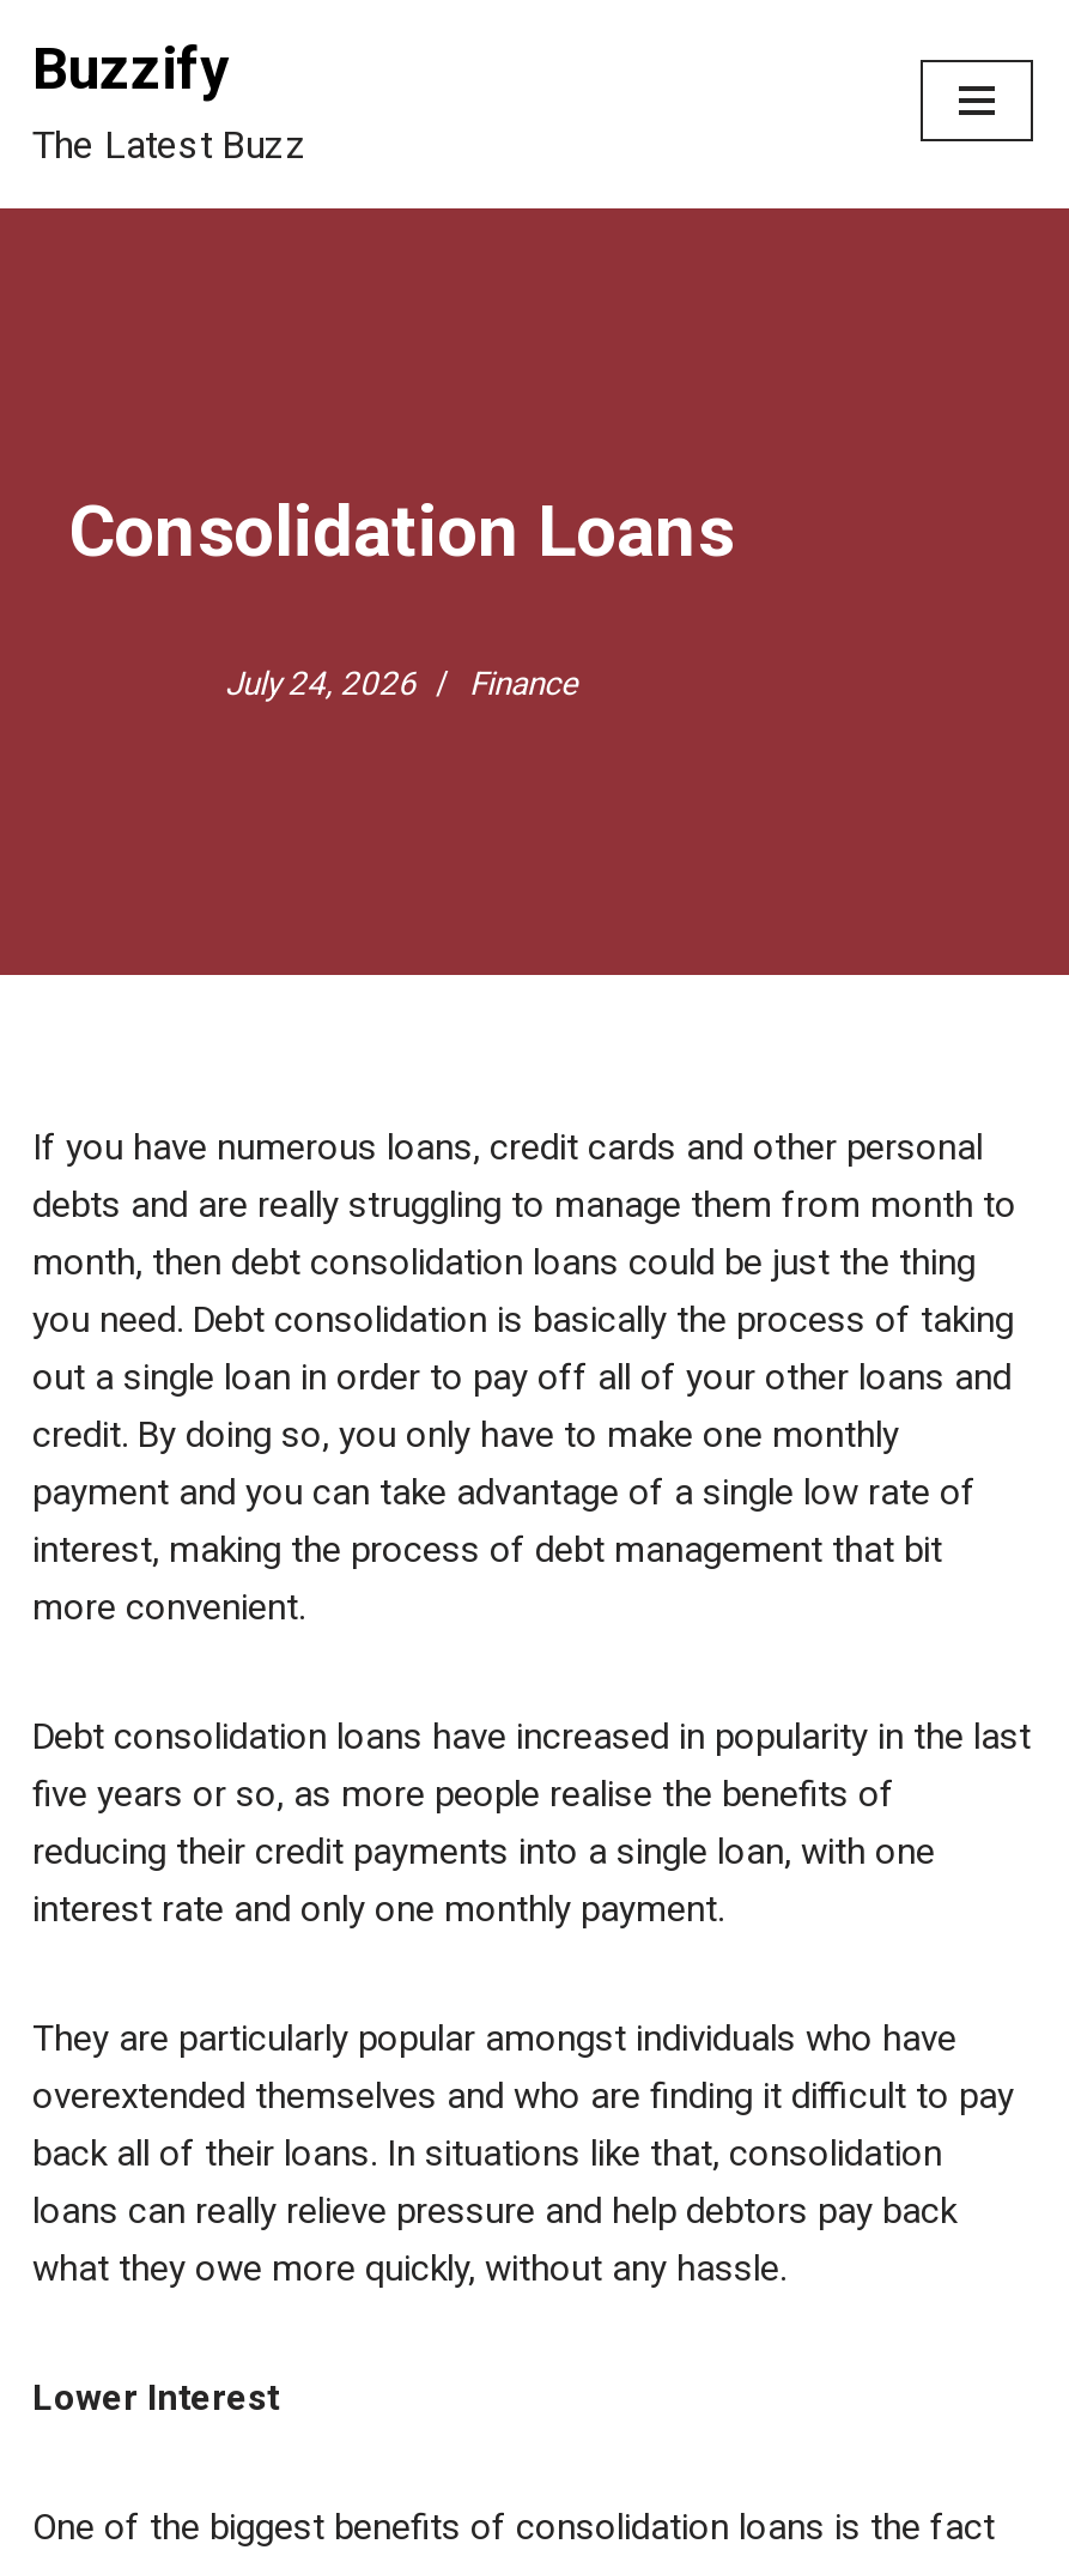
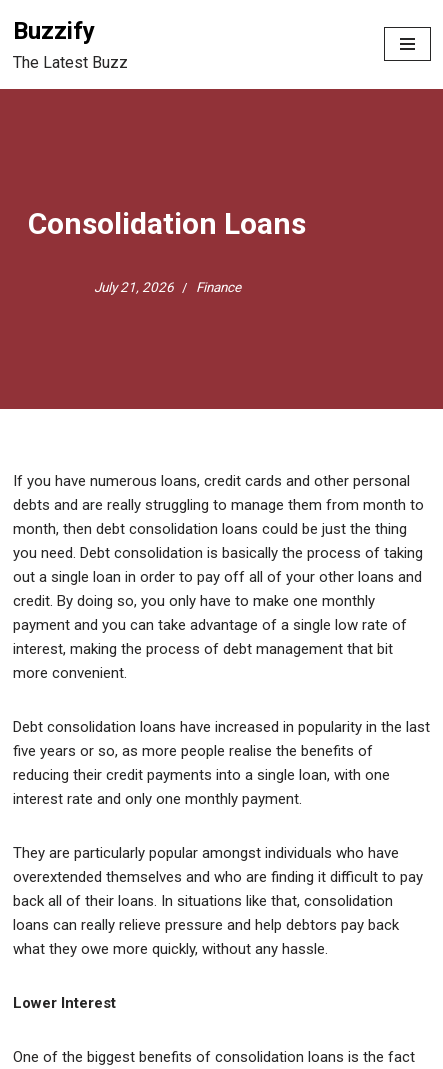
[225,662,577,701] July 24, 2026 Finance -> [93,278,240,294] July 21, 2026 Finance

